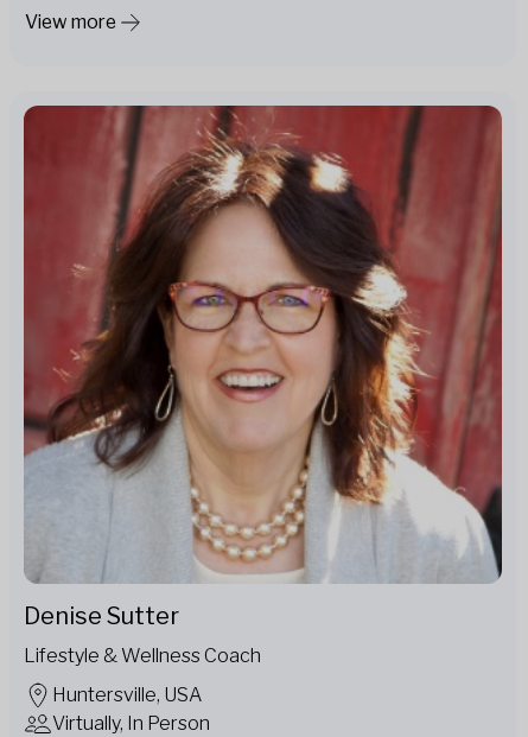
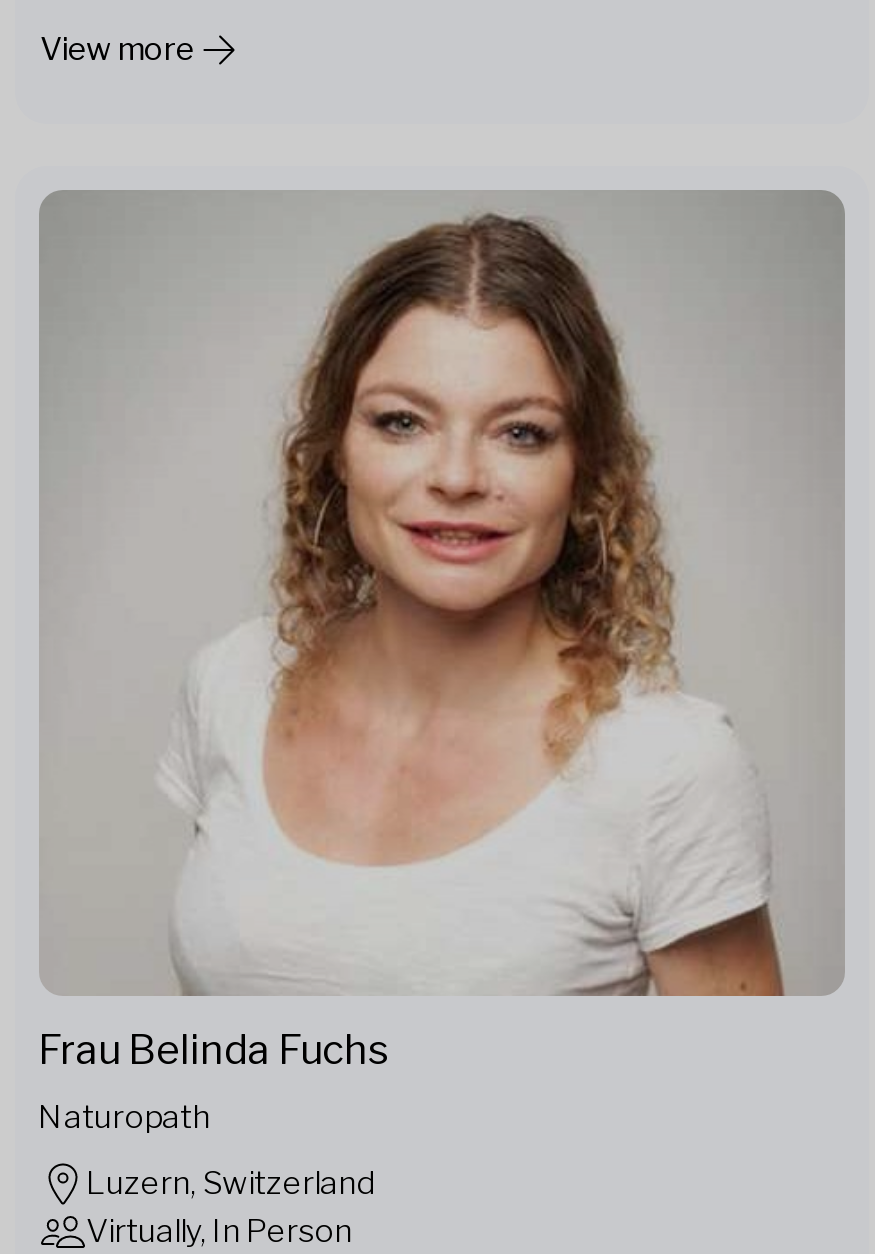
[23,104,503,630] [image] | Denise Sutter -> [38,190,845,1073] [image] | Frau Belinda Fuchs
[23,644,260,667] Lifestyle & Wellness Coach -> [38,1097,210,1135] Naturopath
[52,683,201,706] Huntersville, USA -> [86,1163,374,1201] Luzern, Switzerland

